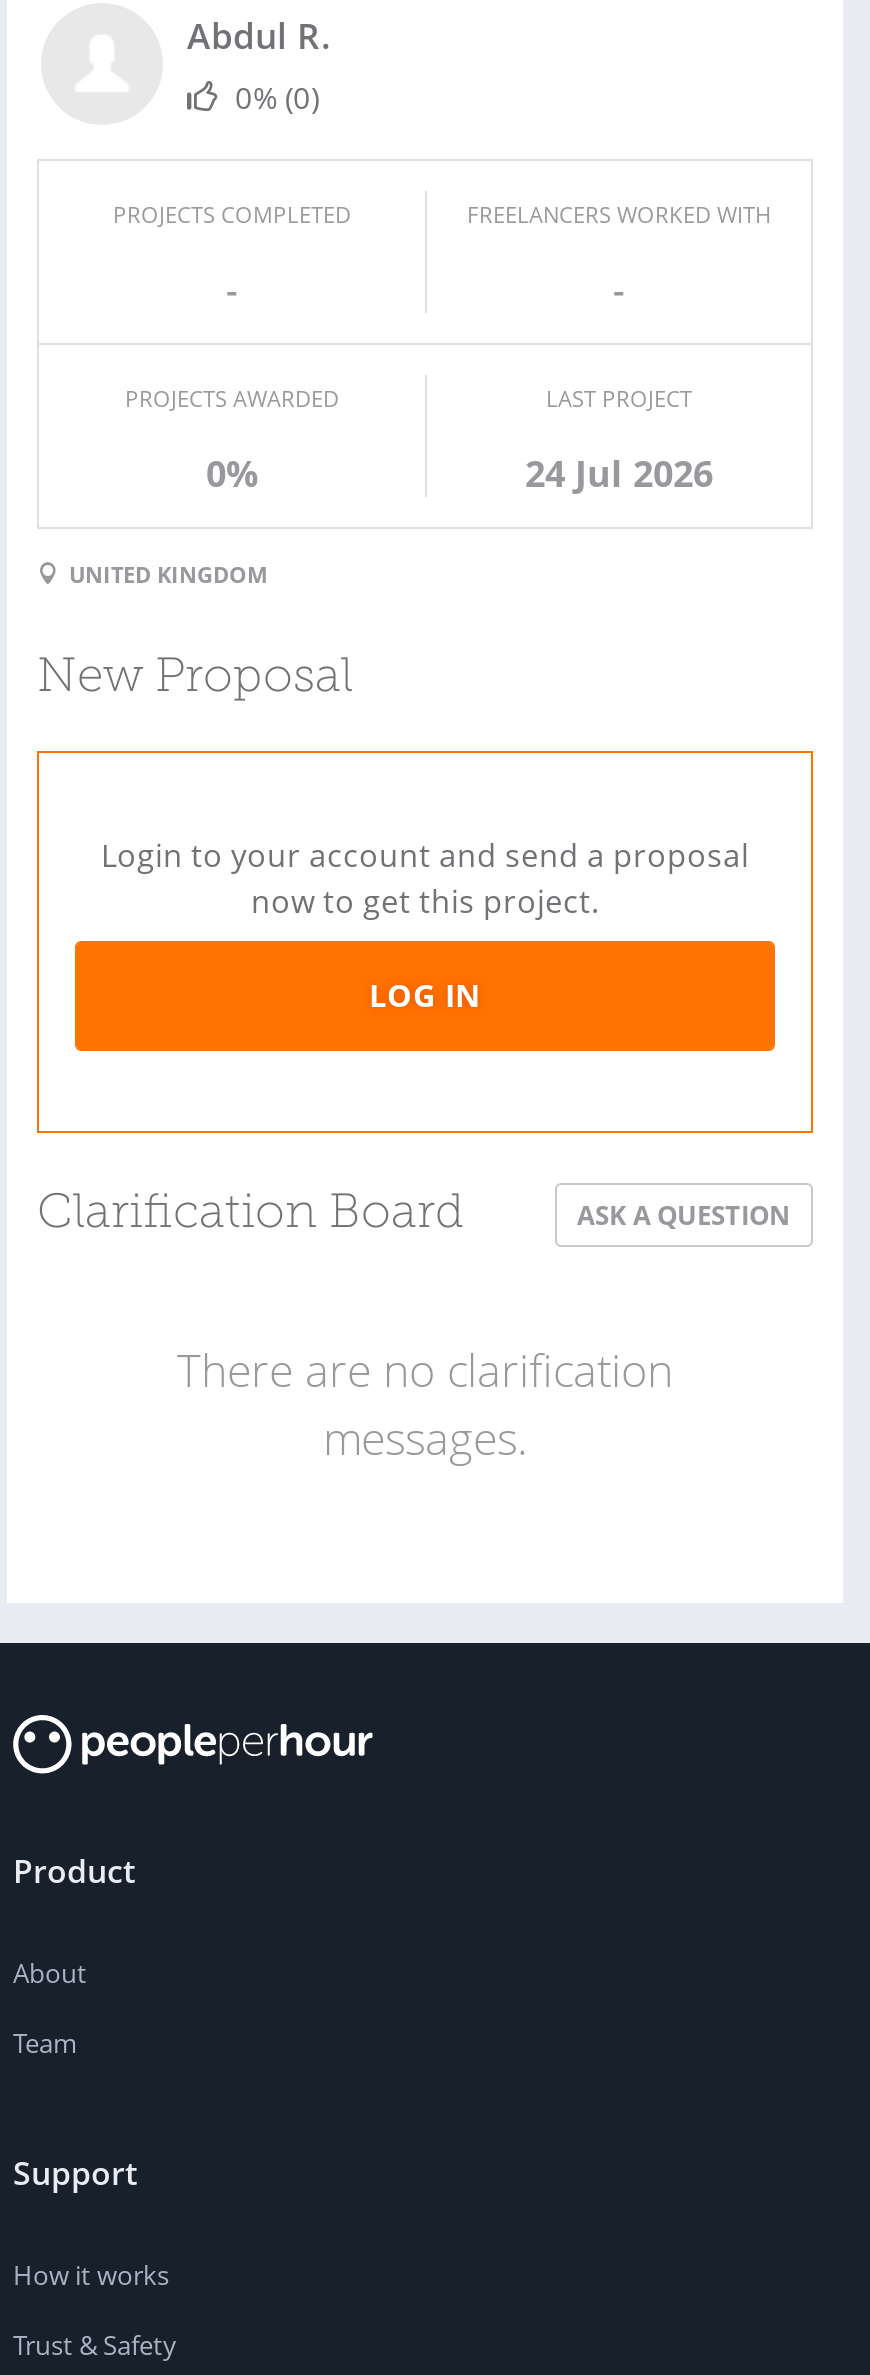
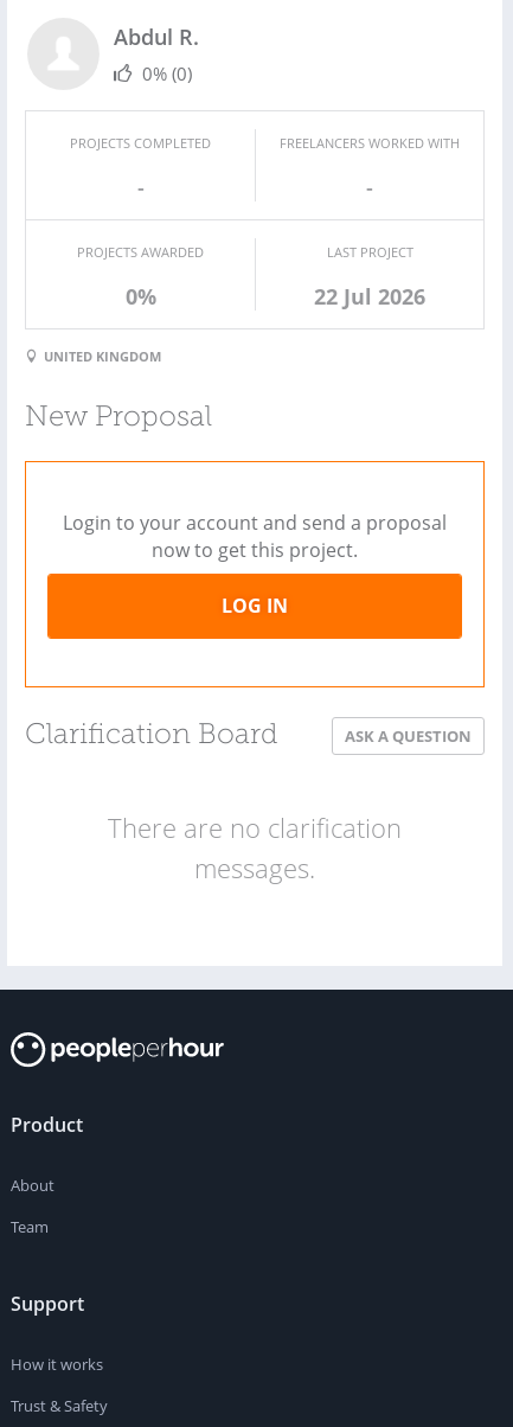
[525,449,713,497] 24 Jul 2026 -> [314,282,425,311] 22 Jul 2026

